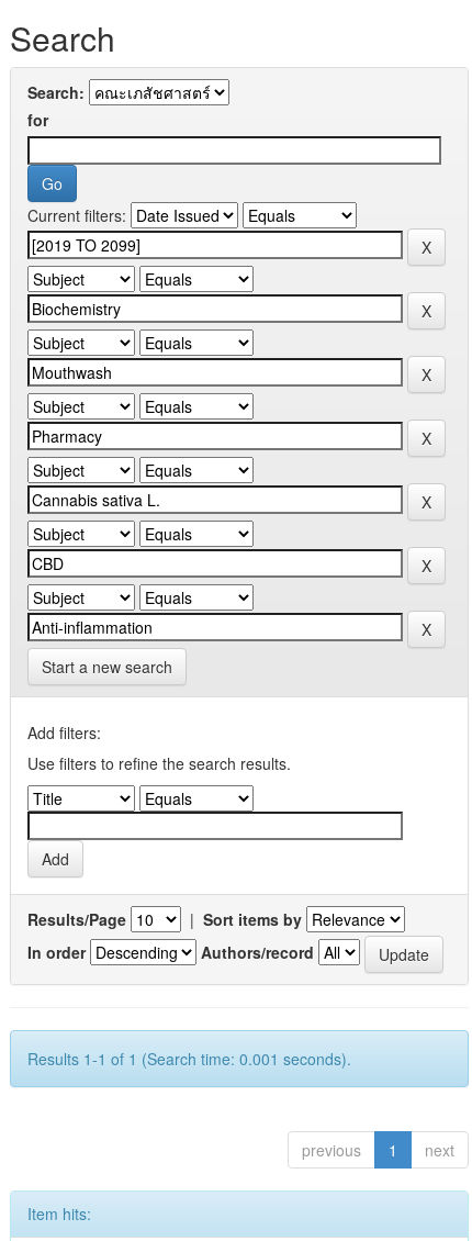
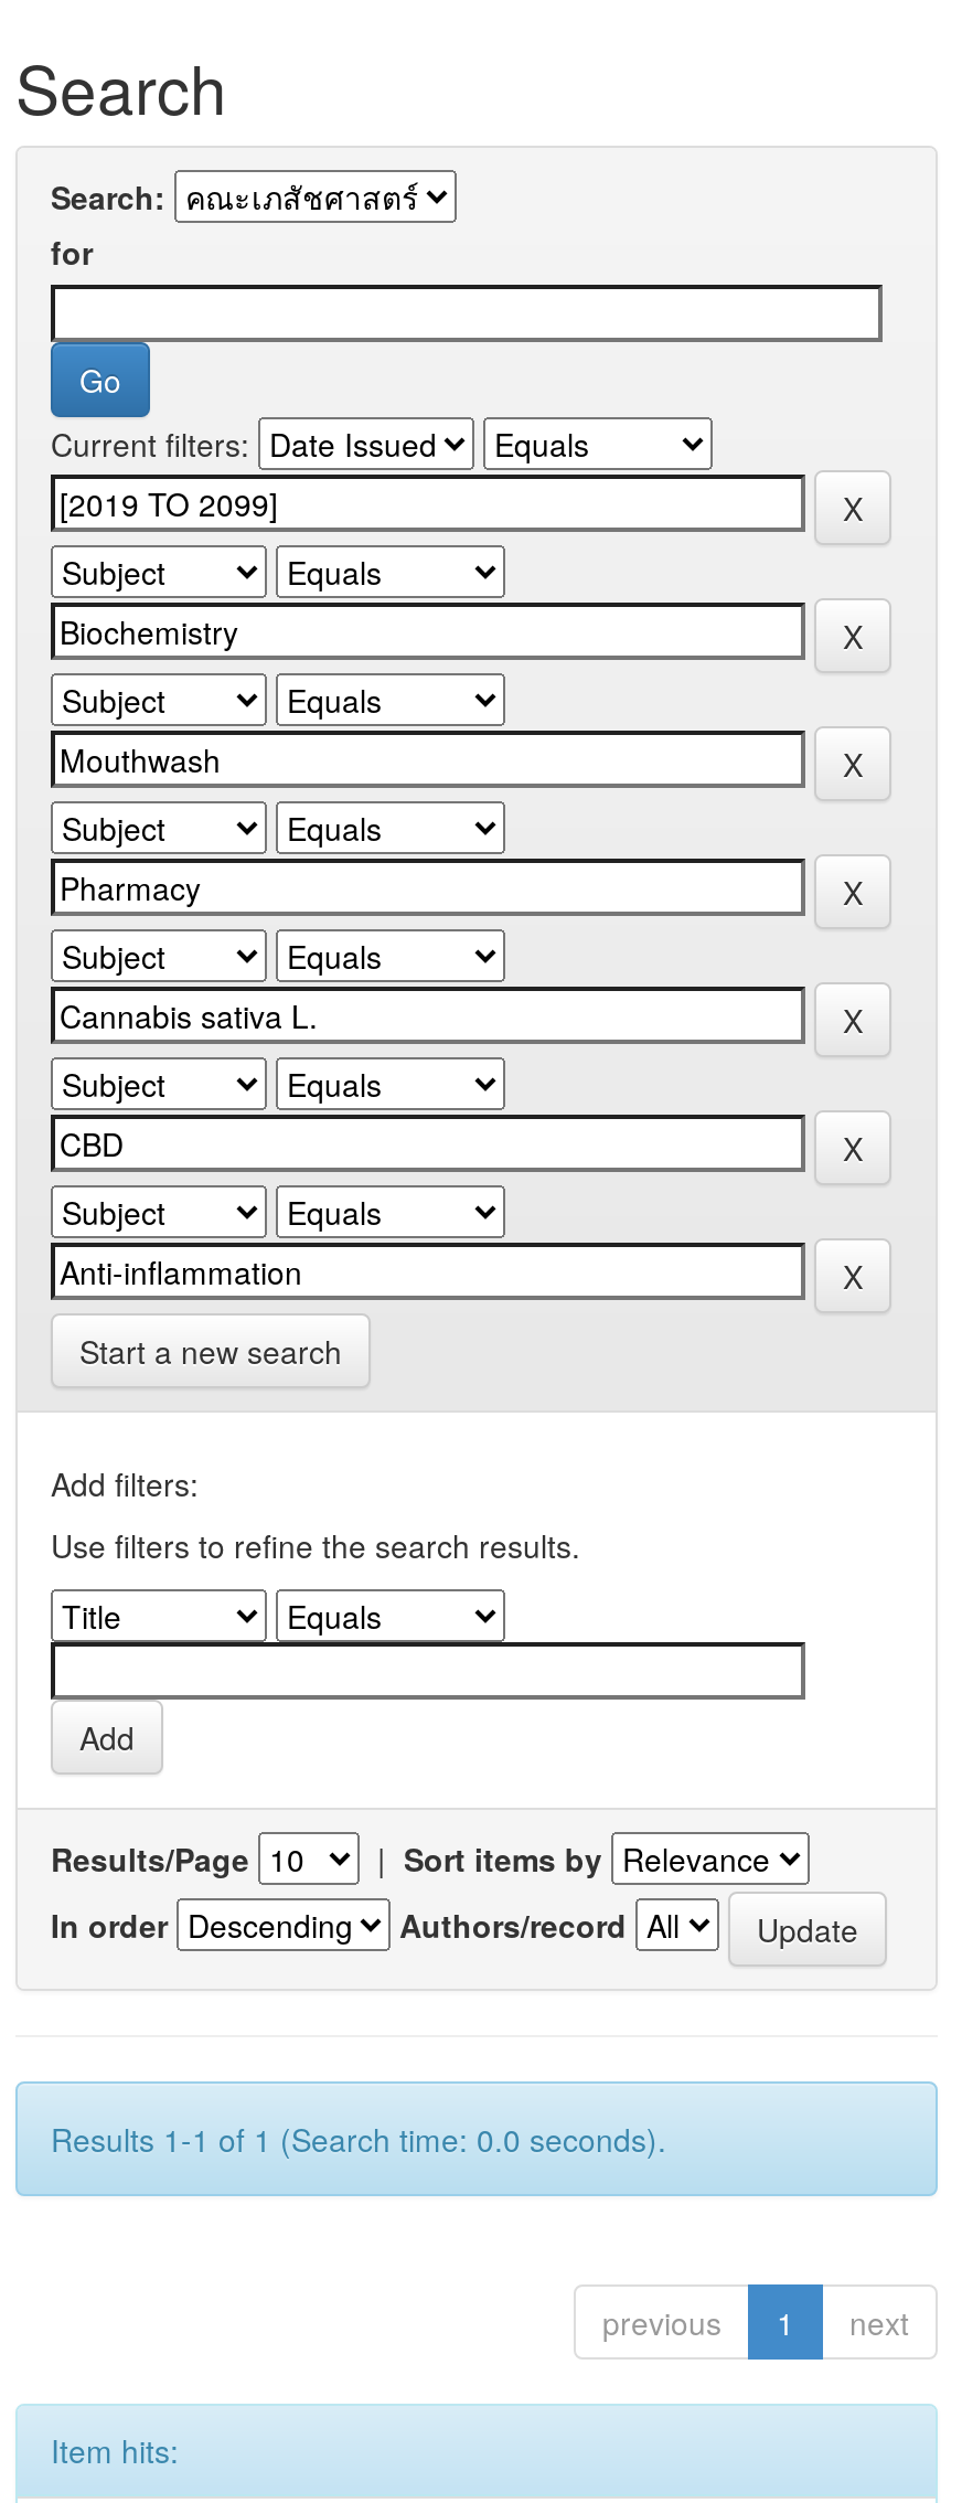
[27,1048,351,1070] Results 1-1 of 1 (Search time: 0.001 seconds). -> [51,2117,666,2161] Results 1-1 of 1 (Search time: 0.0 seconds).

